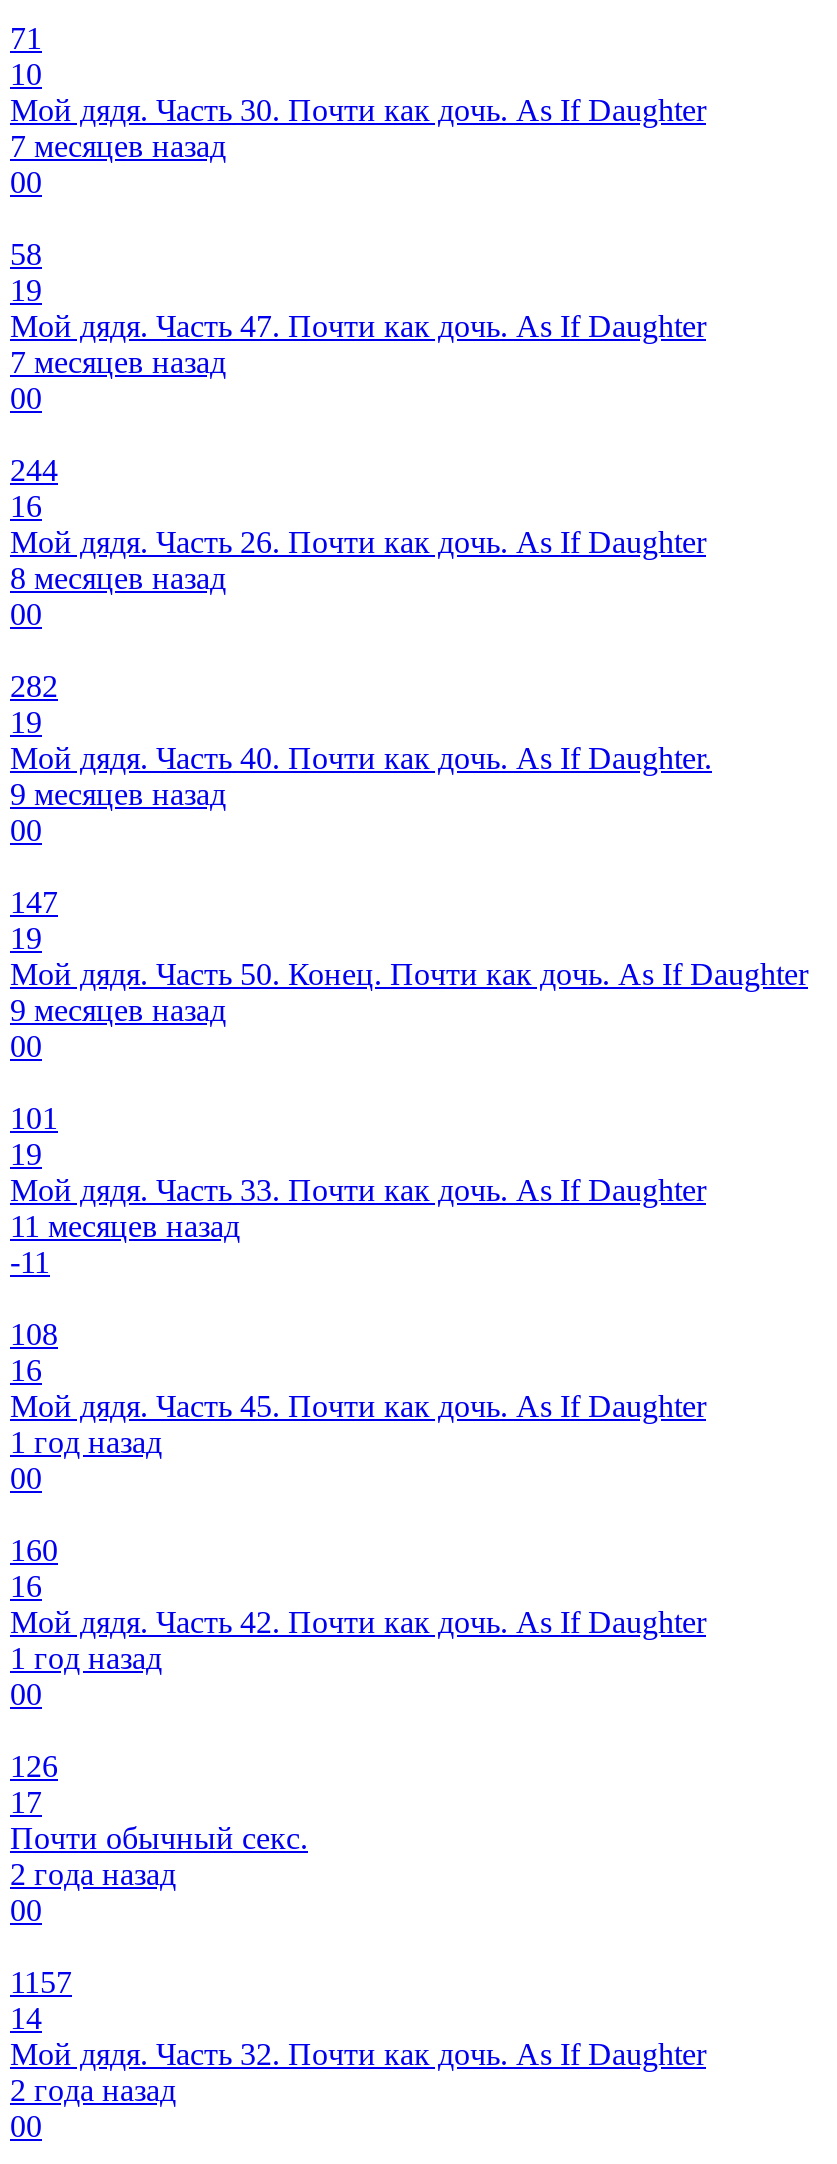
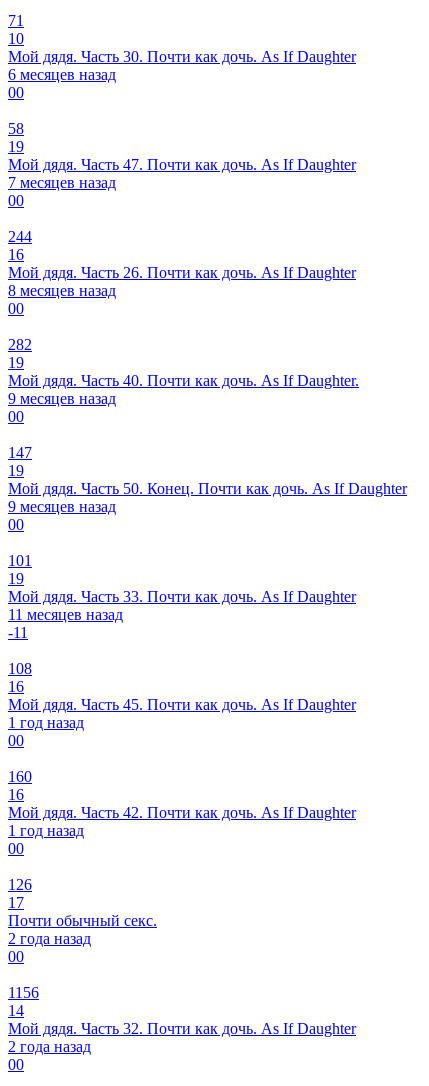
[10,129,226,163] 7 месяцев назад -> [8,66,116,83] 6 месяцев назад
[10,1965,72,1999] 1157 -> [8,984,39,1001] 1156

